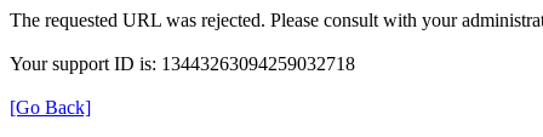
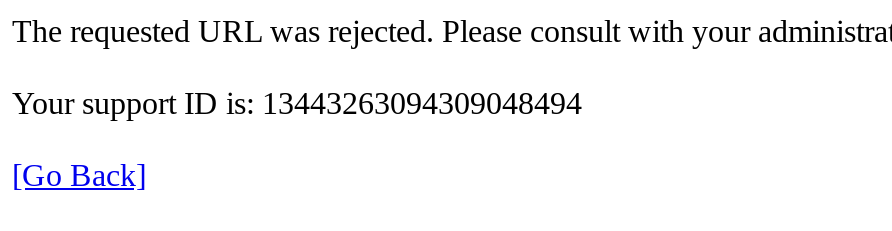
[10,53,355,74] Your support ID is: 13443263094259032718 -> [12,86,582,120] Your support ID is: 13443263094309048494

